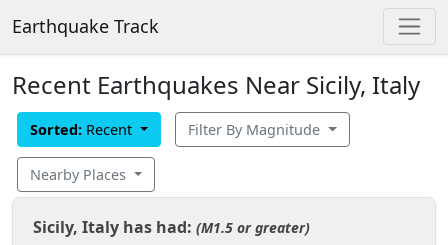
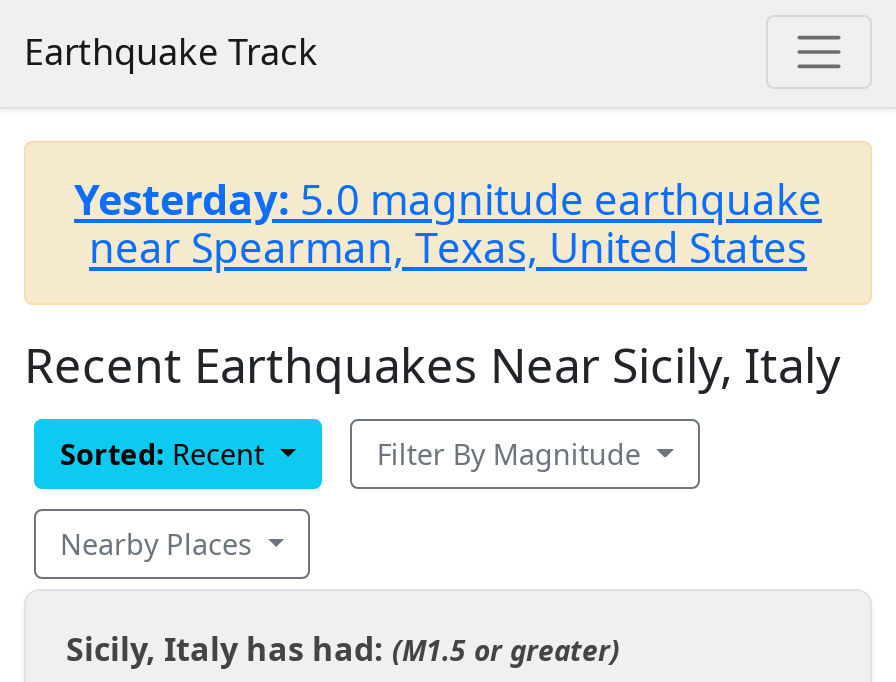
none -> [74,170,822,274] Yesterday: 5.0 magnitude earthquake | near Spearman, Texas, United States

